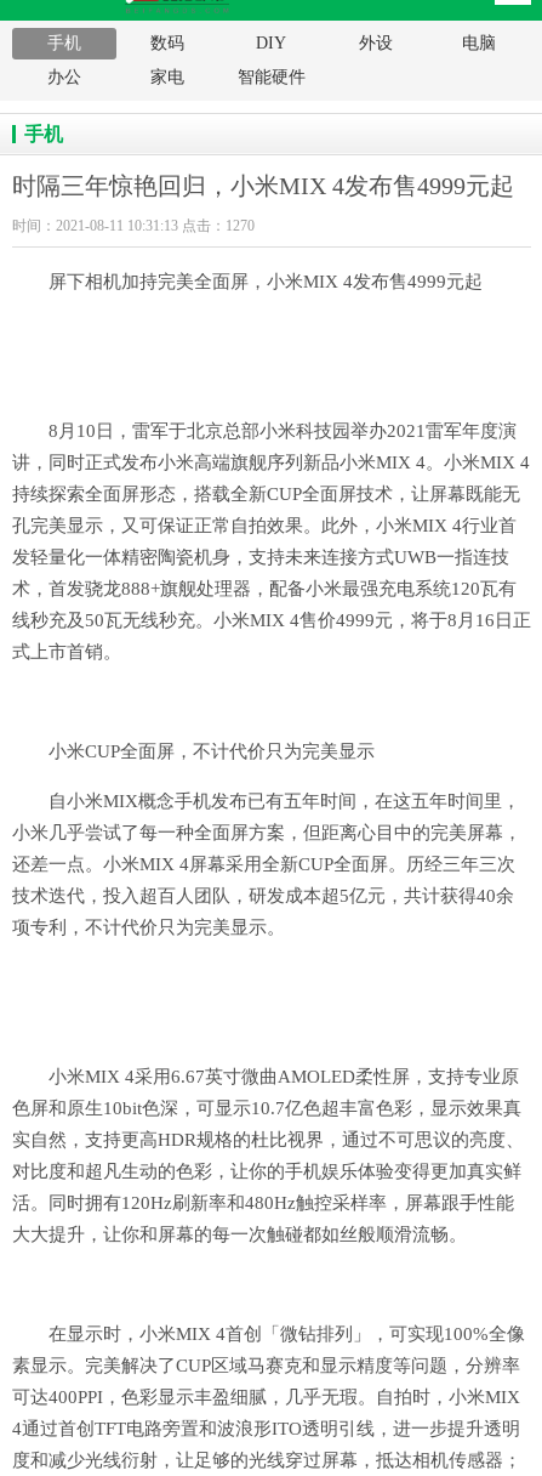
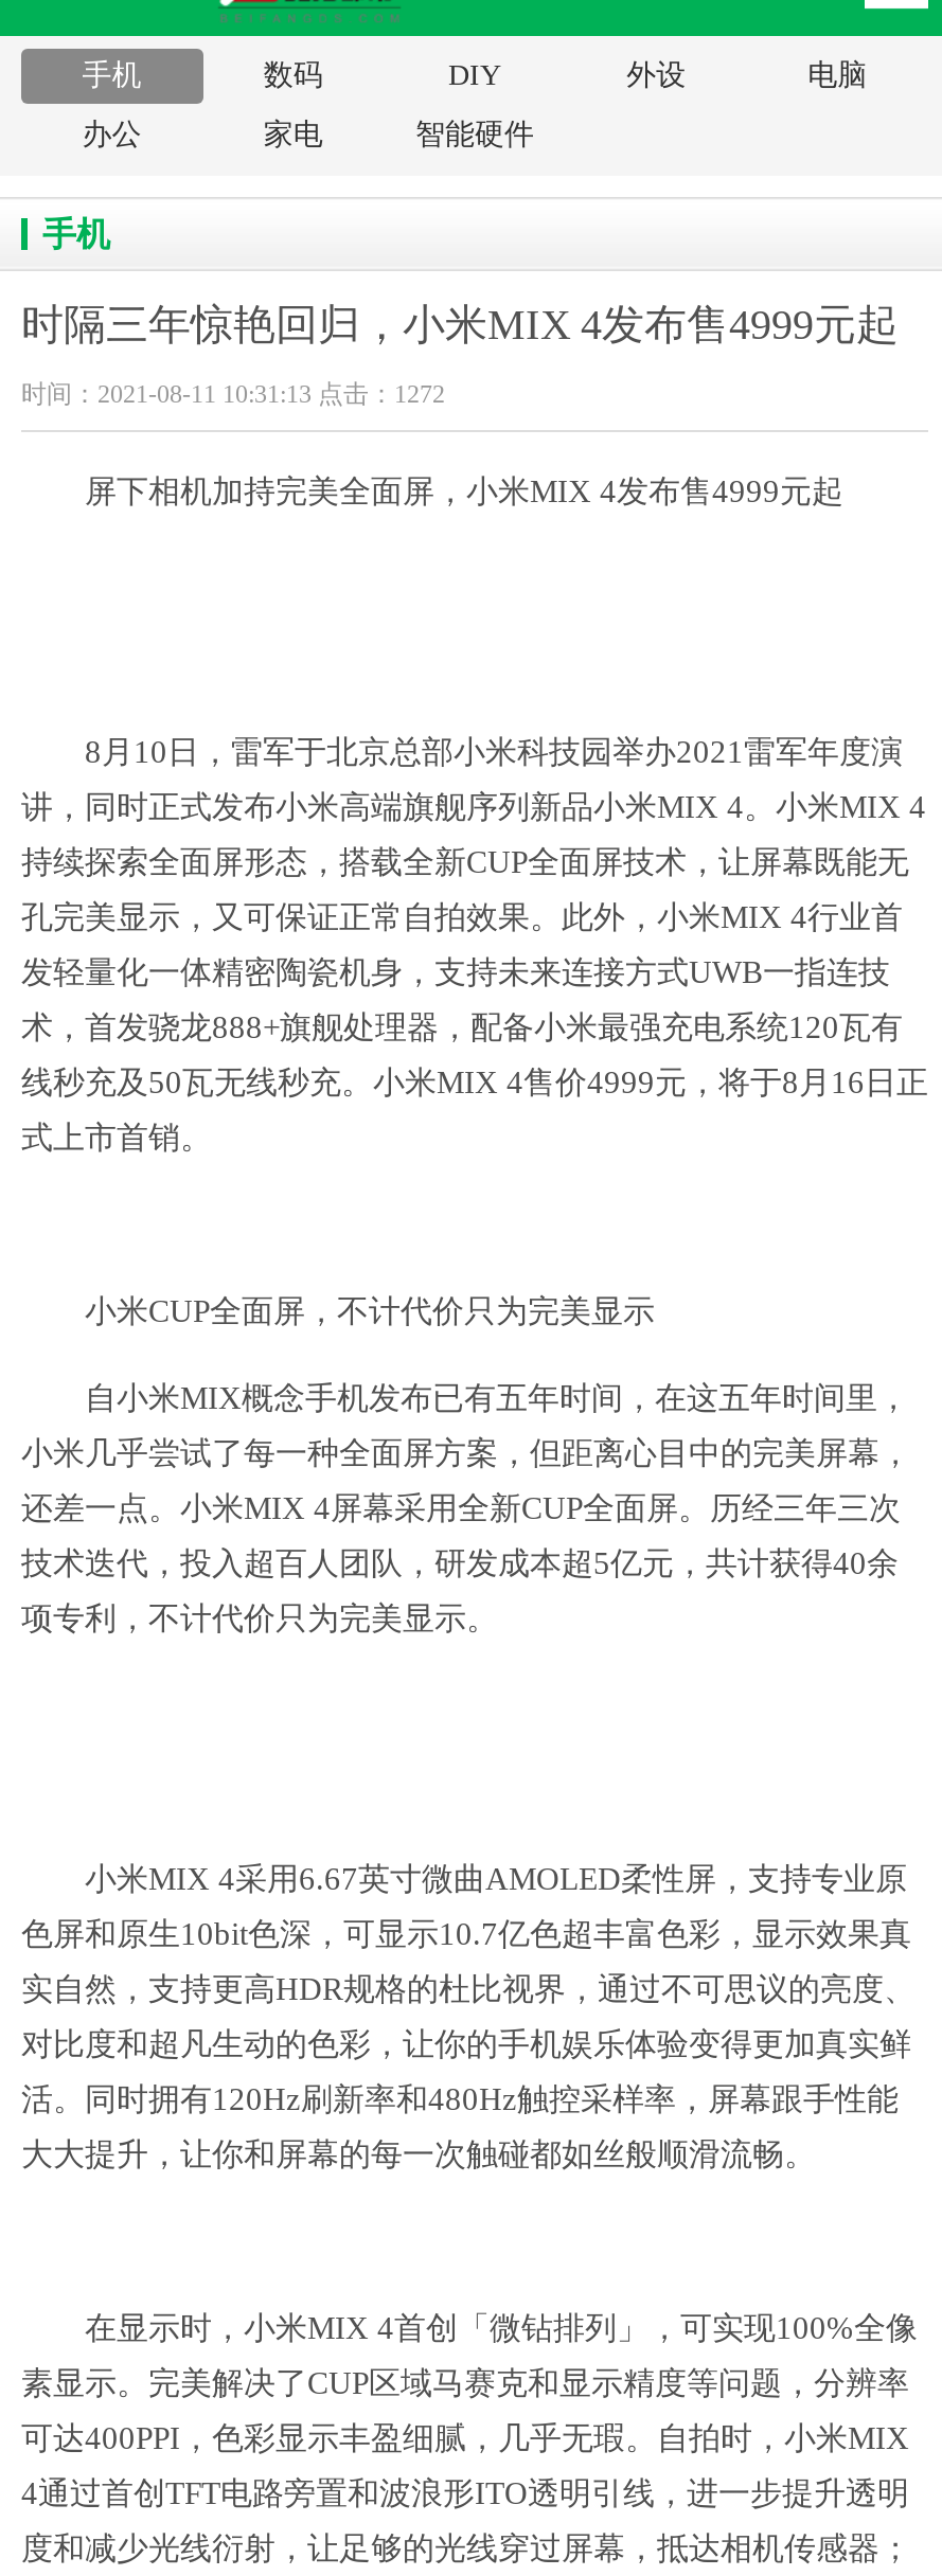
[12,217,255,234] 时间：2021-08-11 10:31:13 点击：1270 -> [21,379,445,409] 时间：2021-08-11 10:31:13 点击：1272

